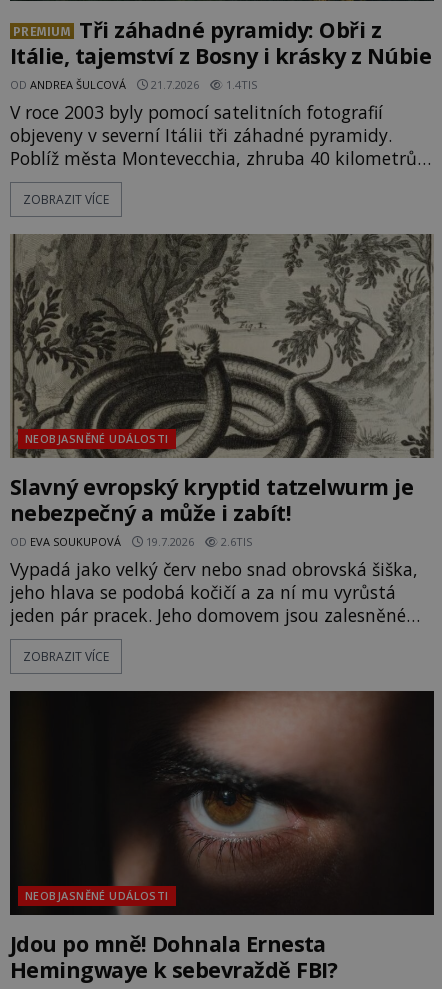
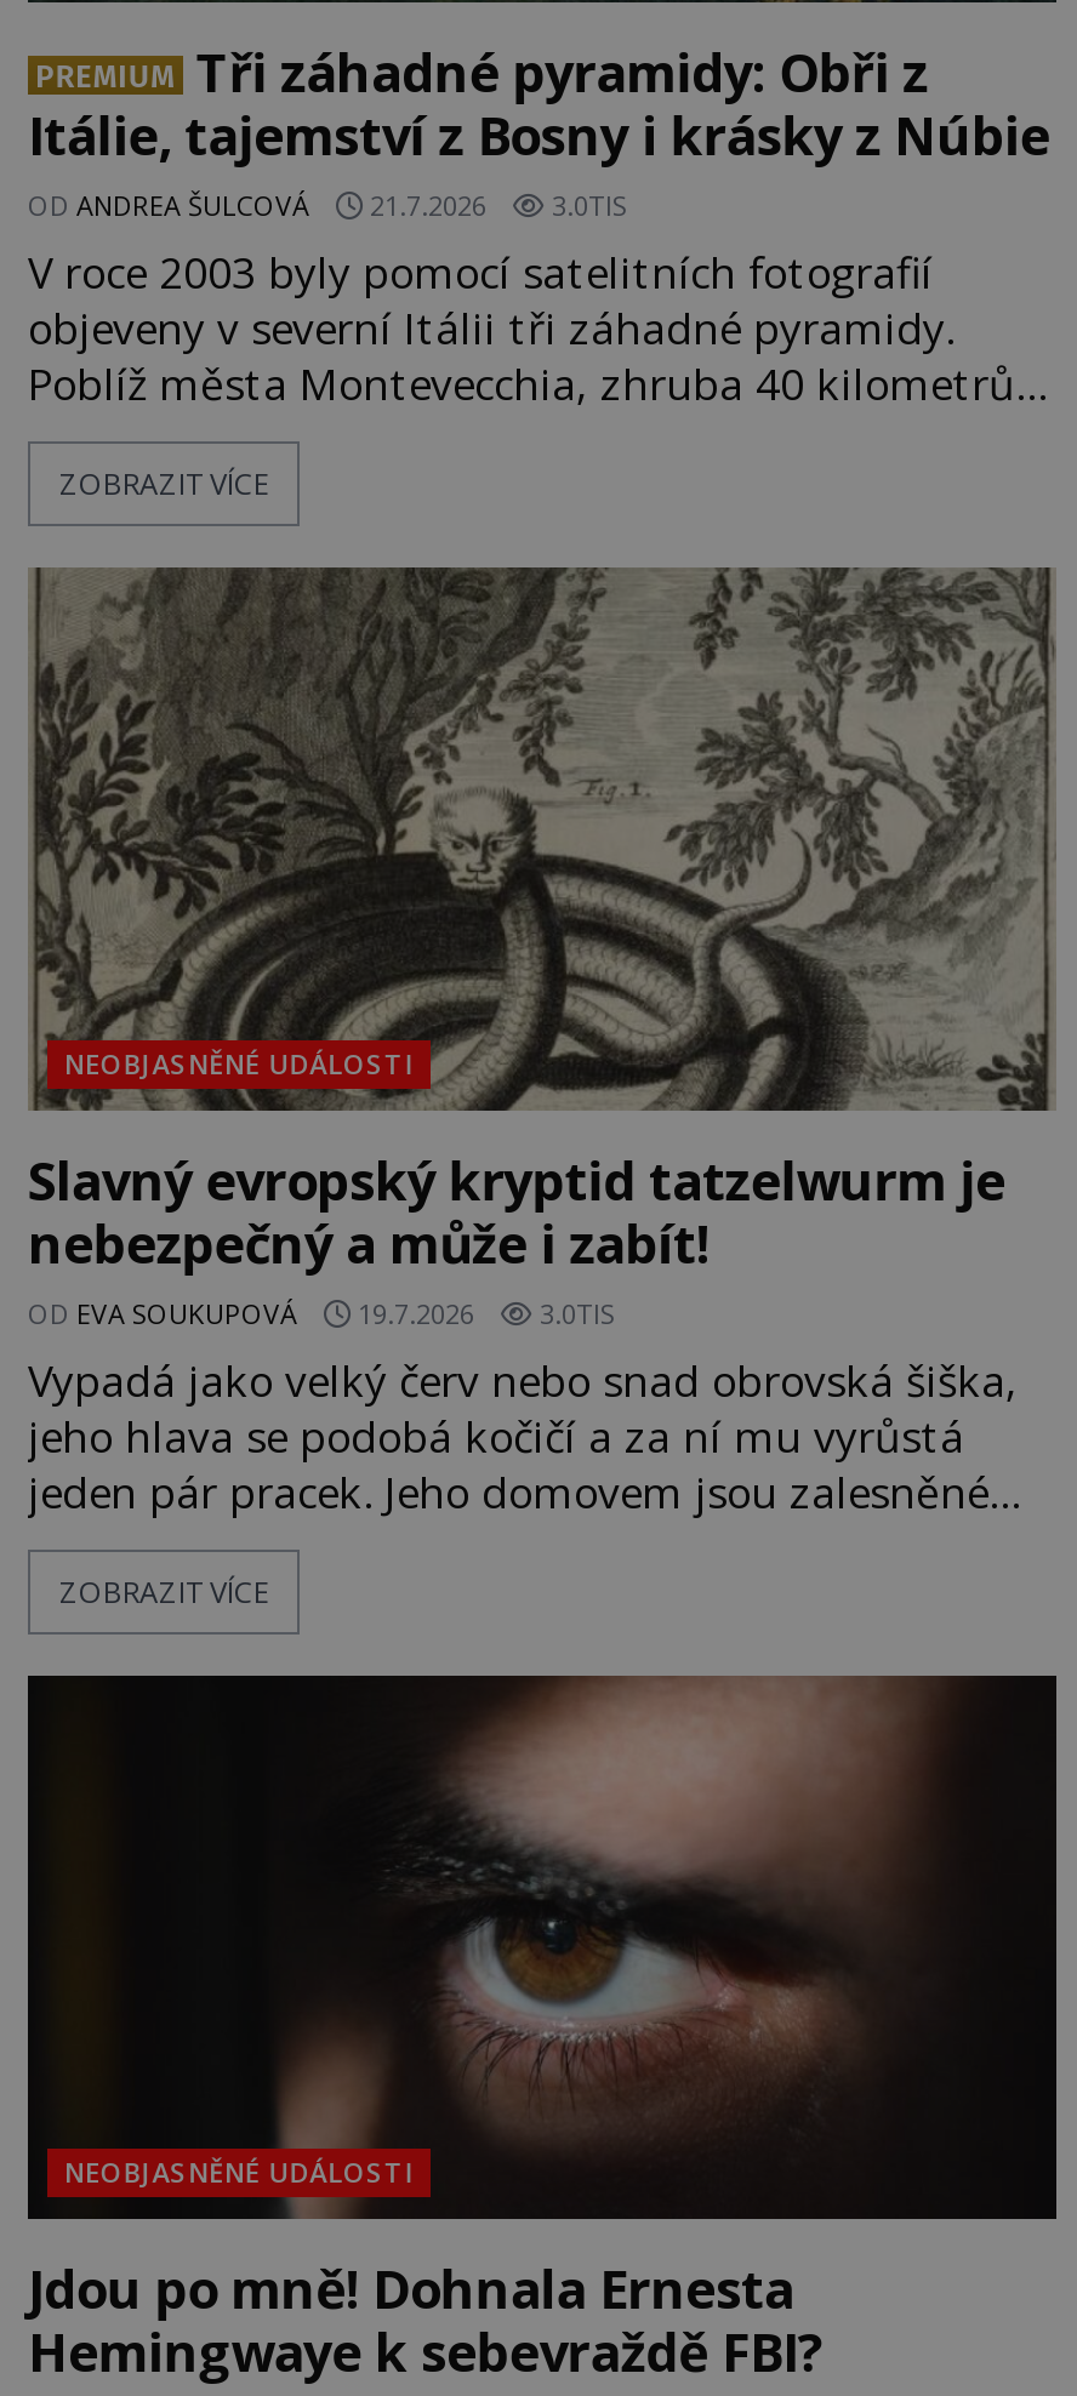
[10,77,257,92] OD ANDREA ŠULCOVÁ 21.7.2026 1.4TIS -> [28,186,627,223] OD ANDREA ŠULCOVÁ 21.7.2026 3.0TIS
[10,534,252,549] OD EVA SOUKUPOVÁ 19.7.2026 2.6TIS -> [28,1295,615,1331] OD EVA SOUKUPOVÁ 19.7.2026 3.0TIS

